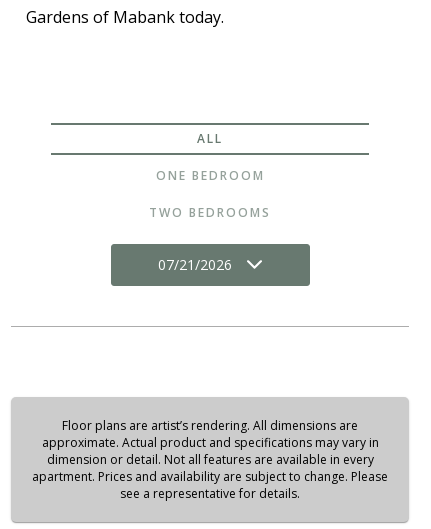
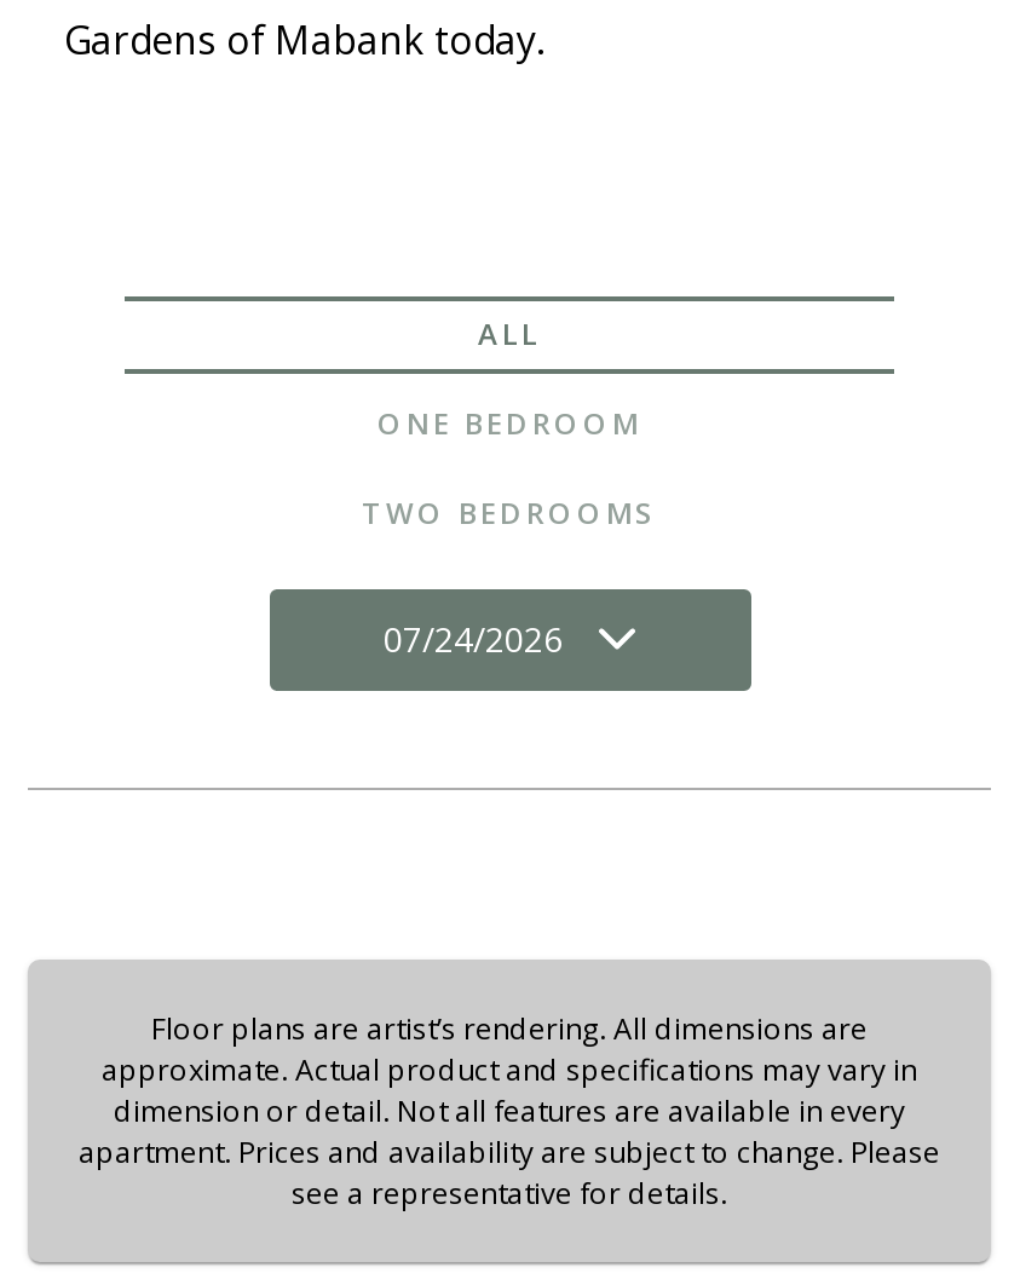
[158,255,232,274] 07/21/2026 -> [384,616,563,662] 07/24/2026

